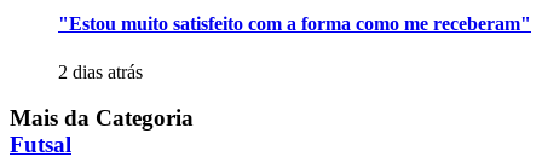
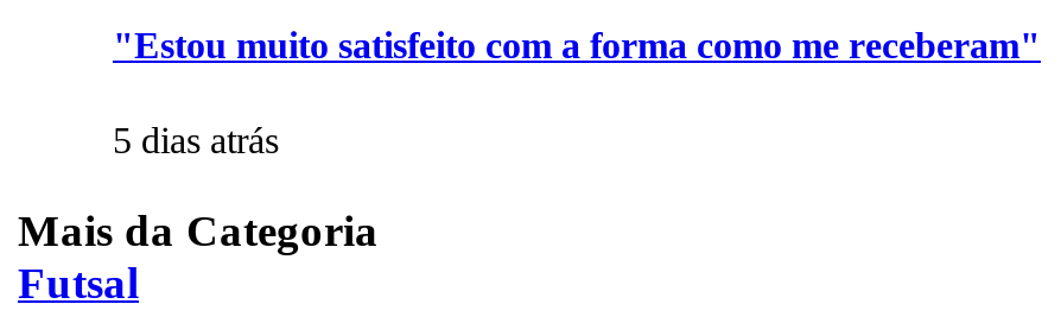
[58,61,143,82] 2 dias atrás -> [113,119,279,160] 5 dias atrás

